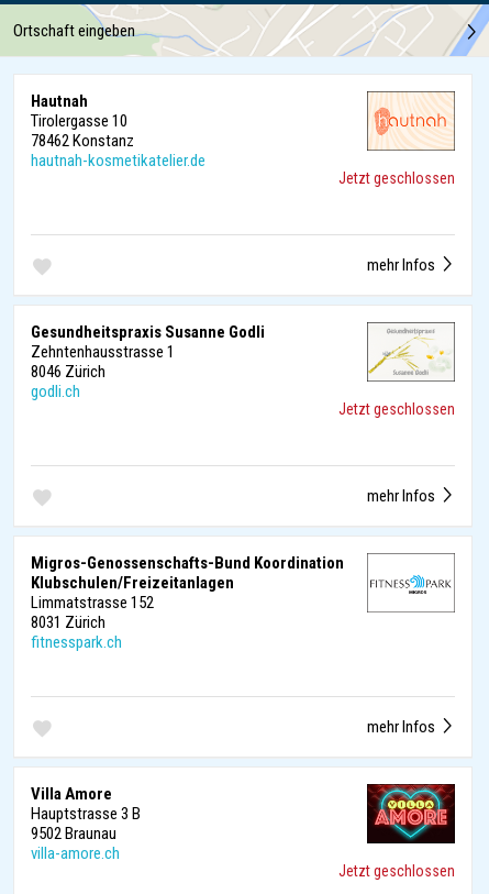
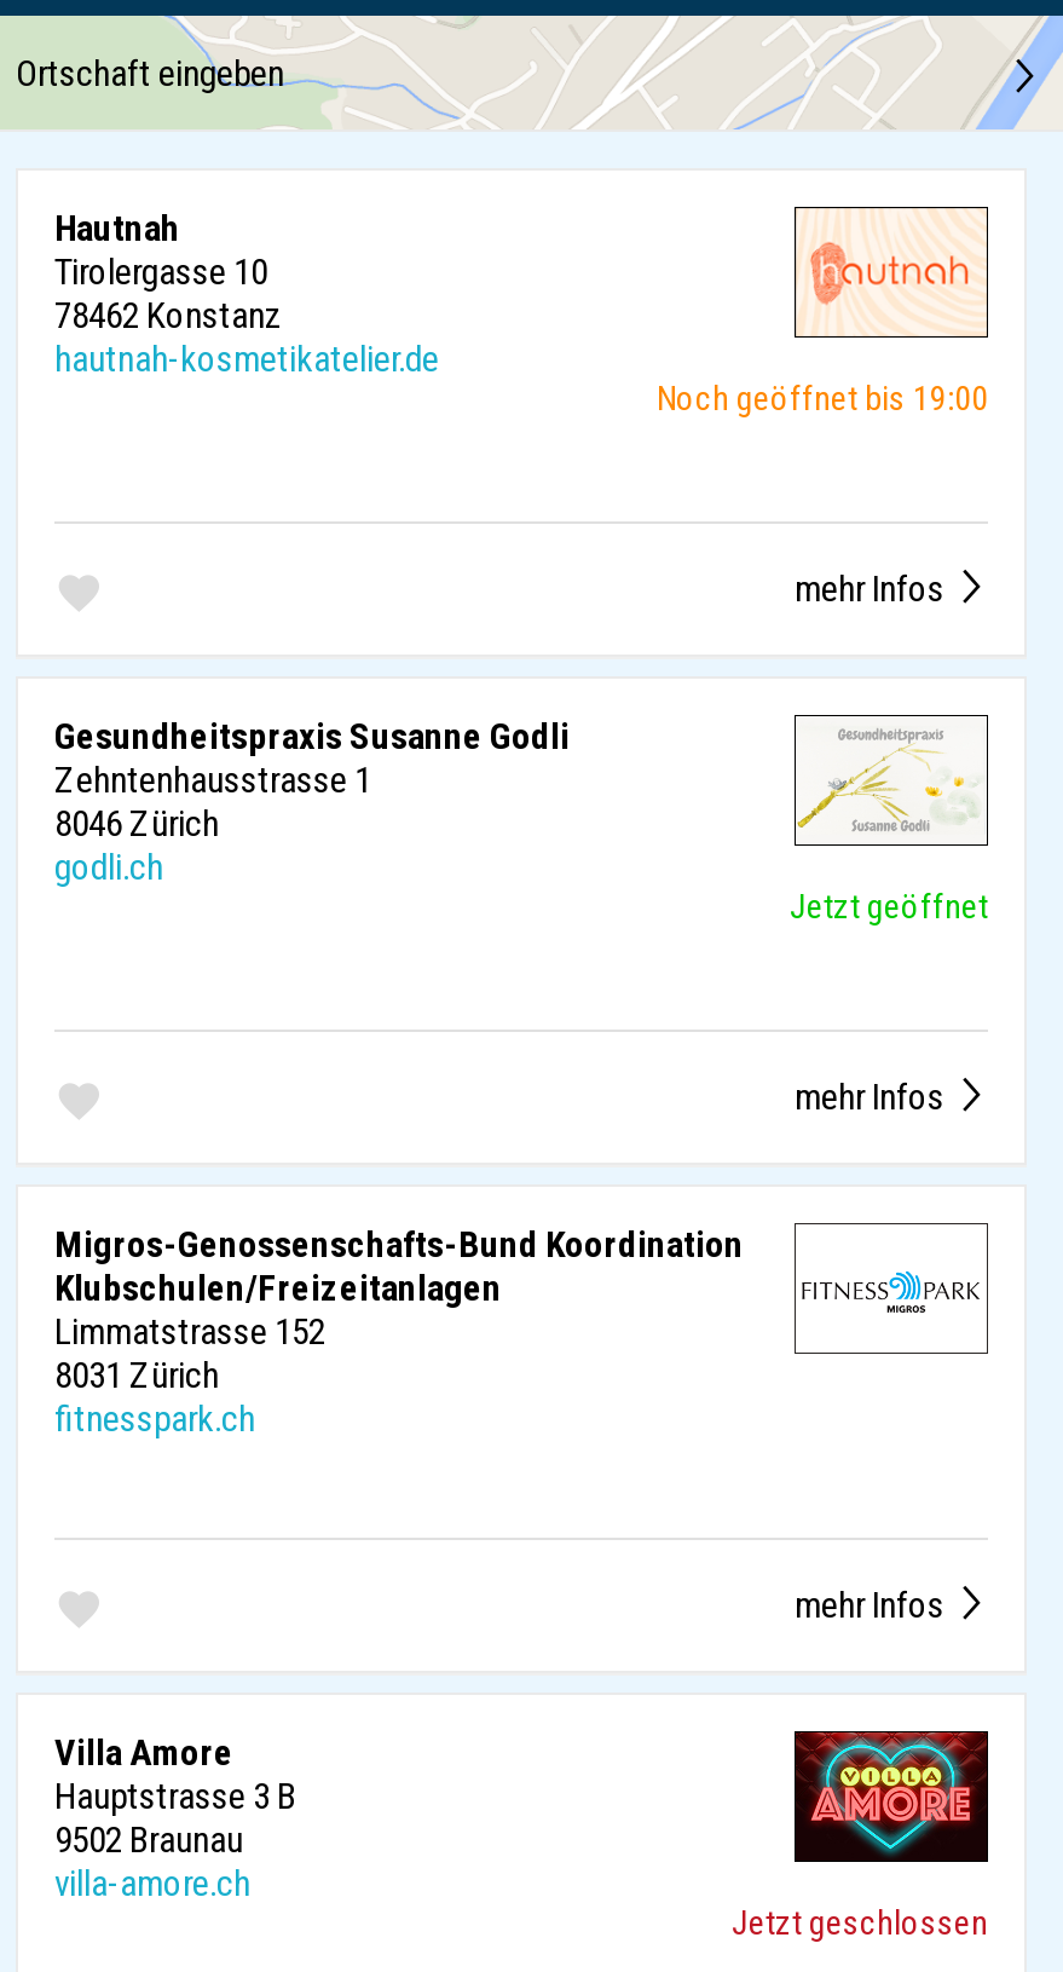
[338,169,455,187] Jetzt geschlossen -> [657,379,988,417] Noch geöffnet bis 19:00
[338,400,455,418] Jetzt geschlossen -> [790,887,988,926] Jetzt geöffnet

